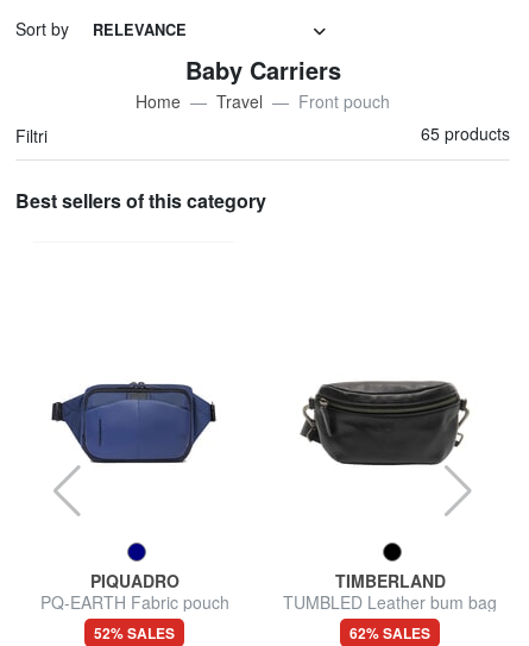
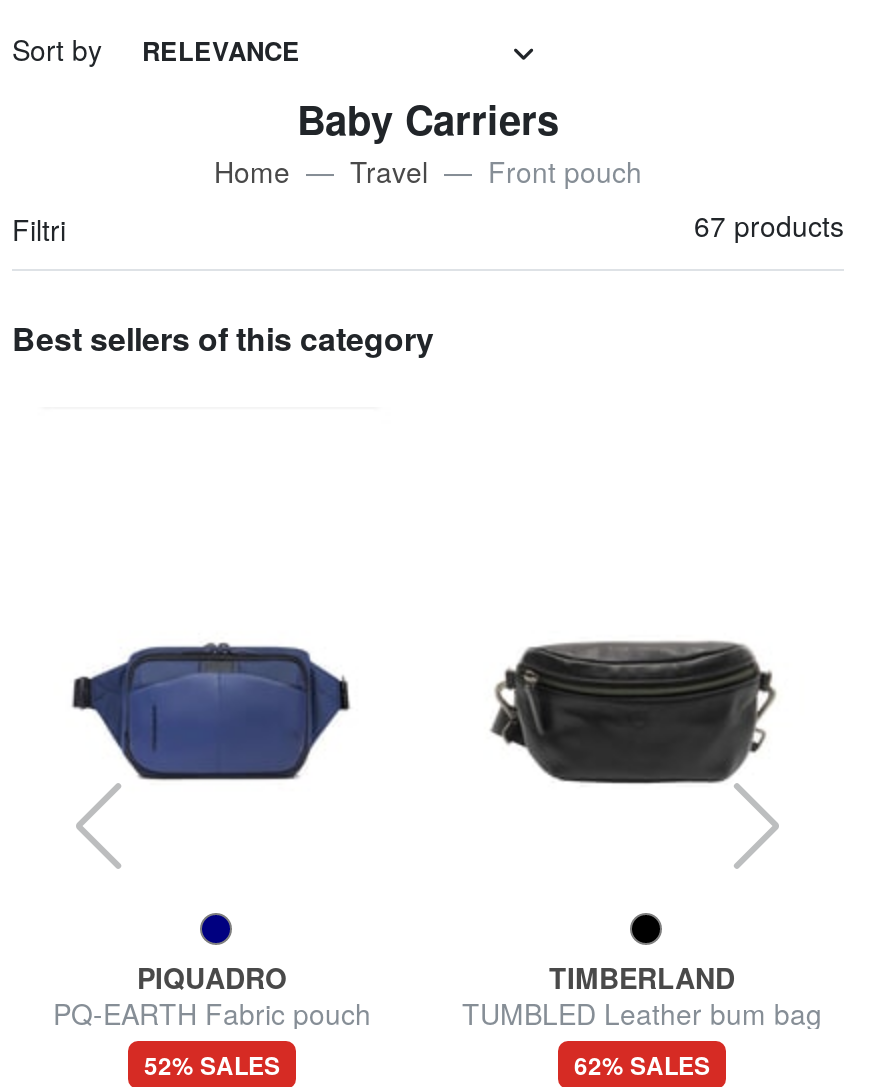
[421,121,510,145] 65 products -> [694,204,844,244] 67 products

